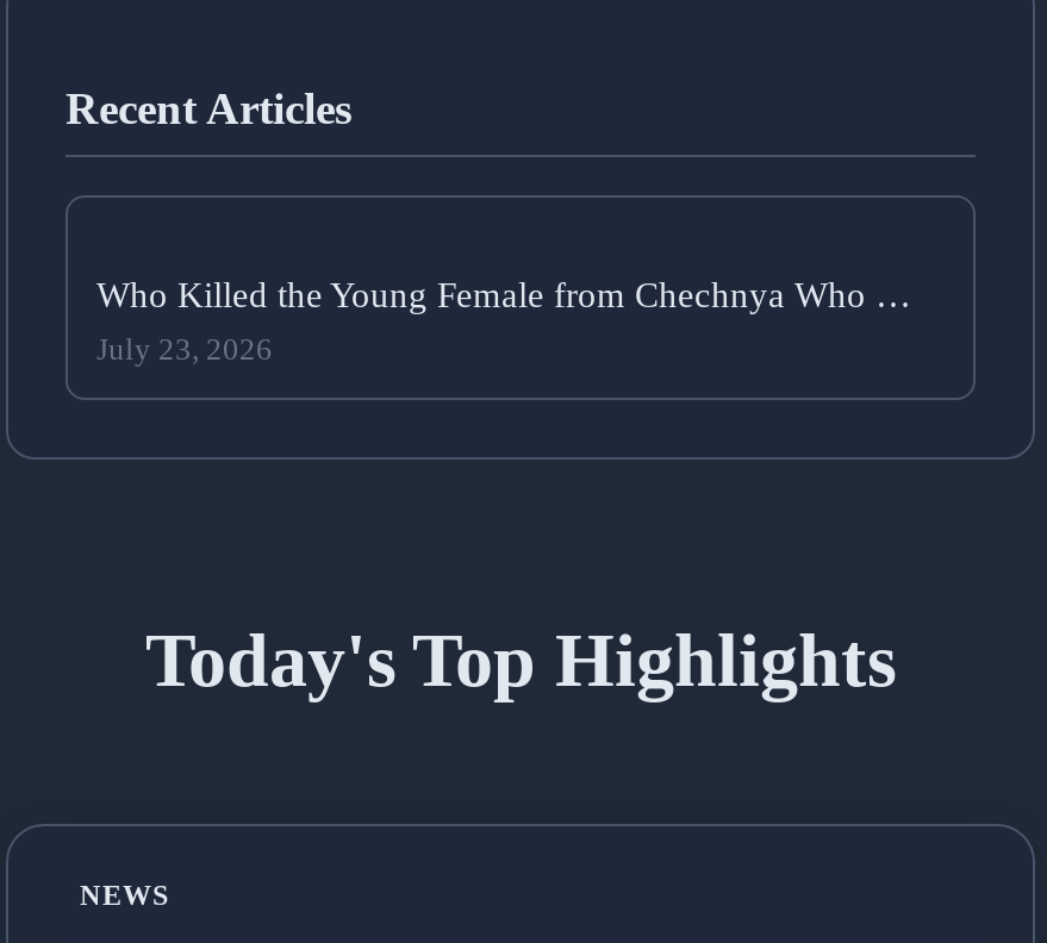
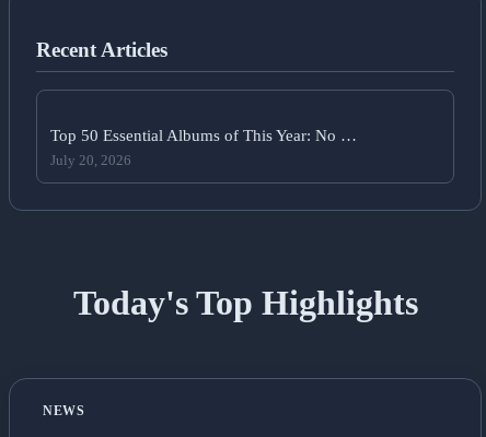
[96,274,911,314] Who Killed the Young Female from Chechnya Who … -> [50,126,357,144] Top 50 Essential Albums of This Year: No …
[96,333,273,366] July 23, 2026 -> [50,153,131,168] July 20, 2026

